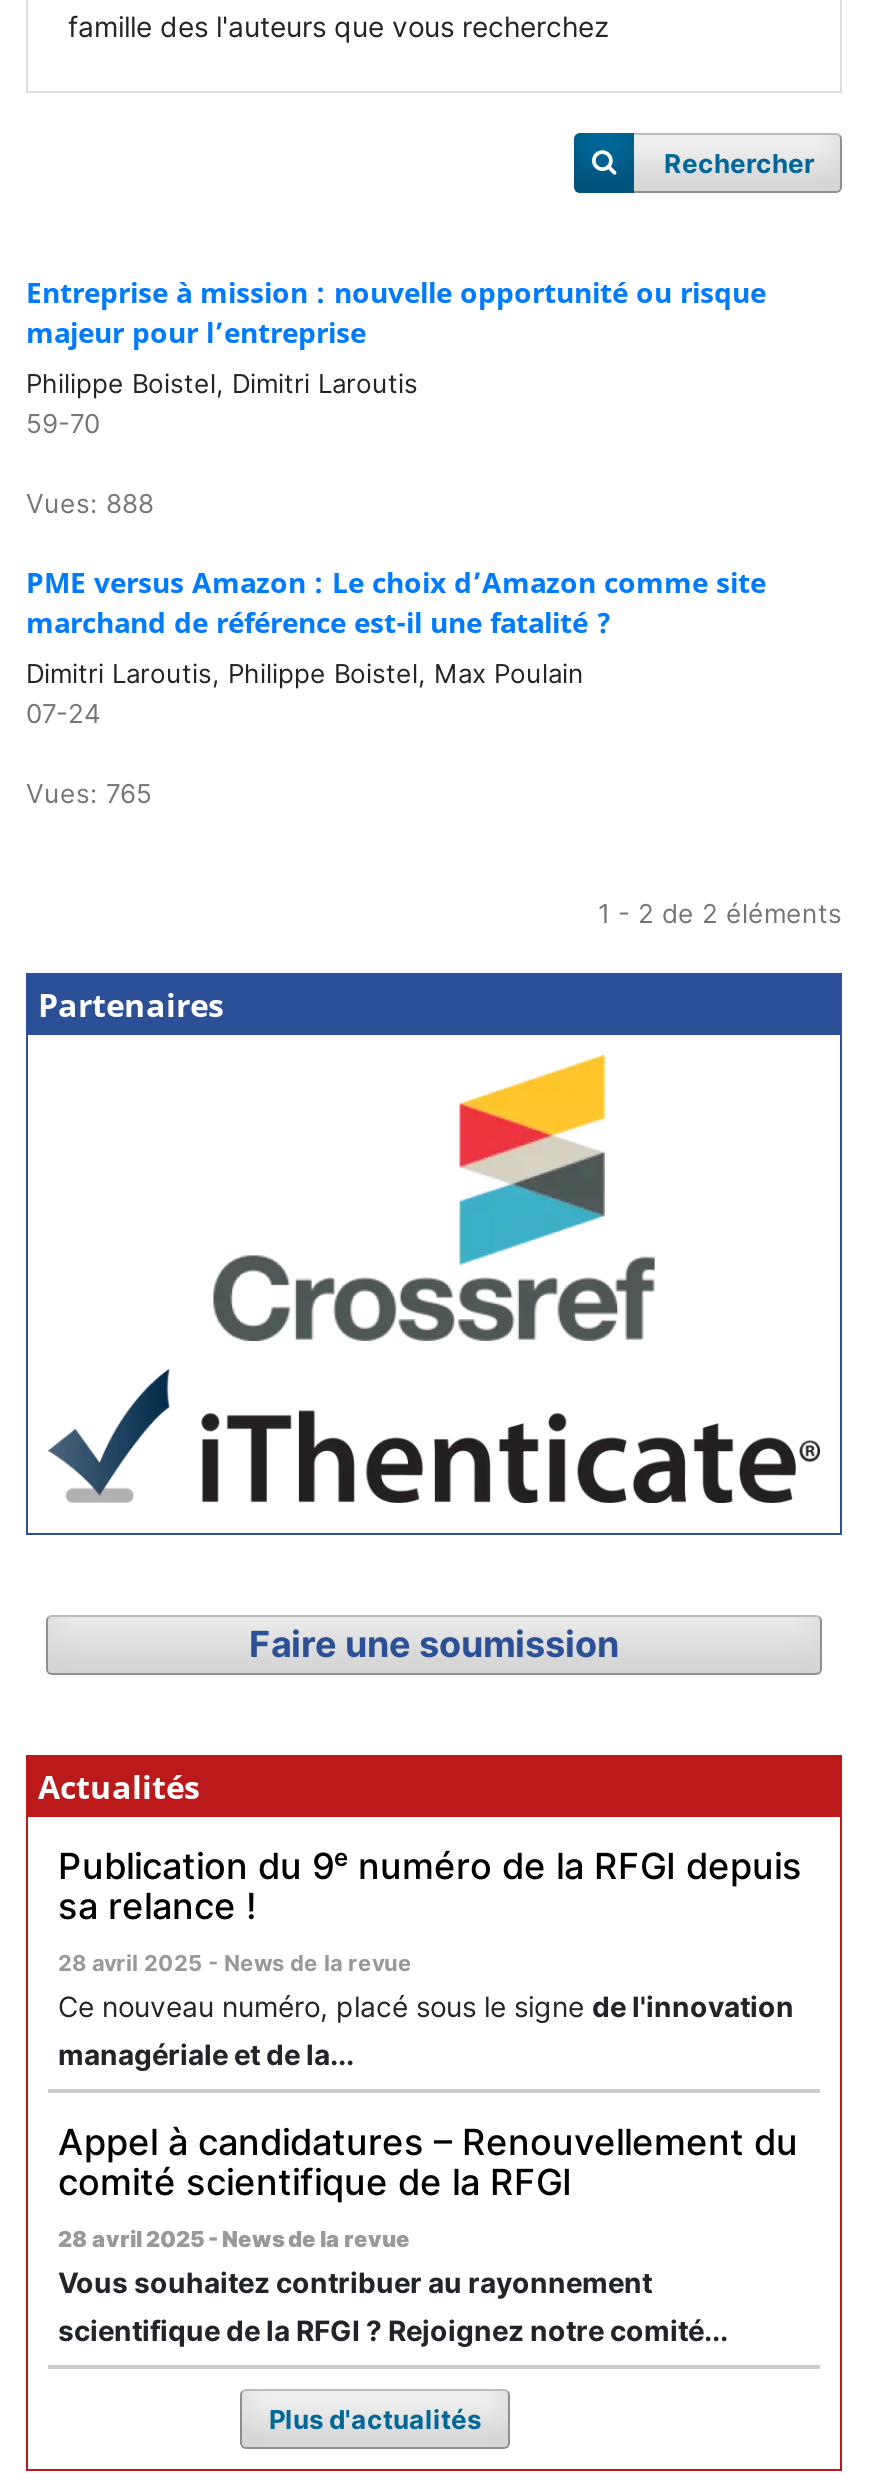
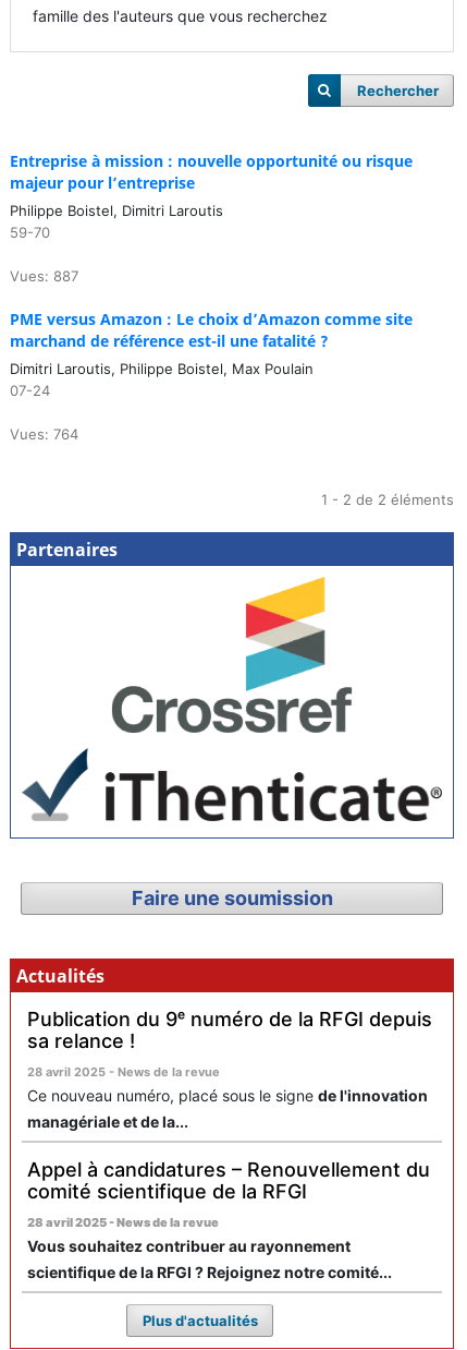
[26,487,154,519] Vues: 888 -> [10,267,78,285] Vues: 887
[26,777,152,809] Vues: 765 -> [10,425,78,443] Vues: 764

